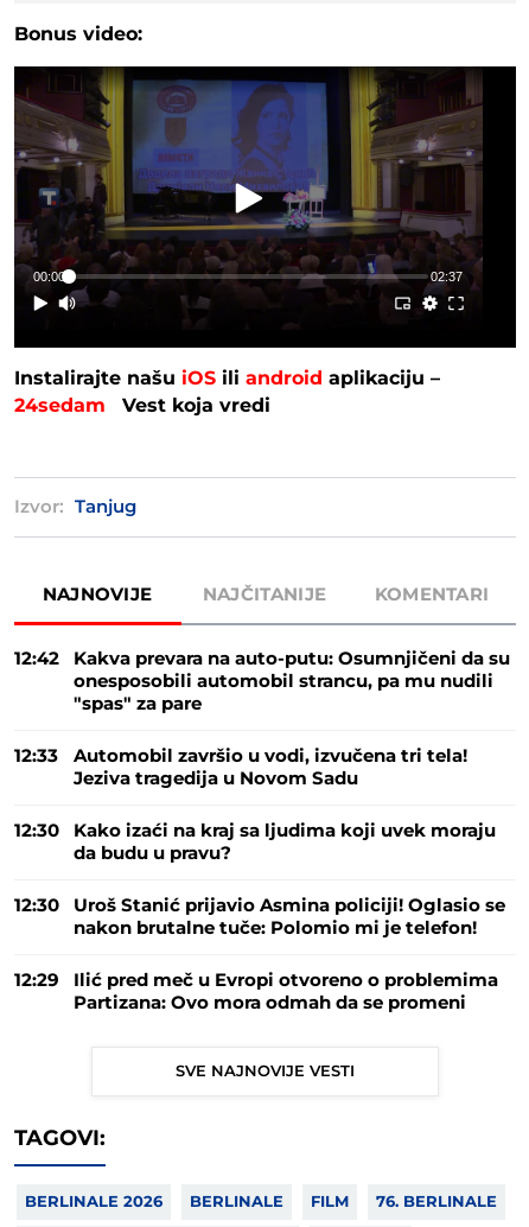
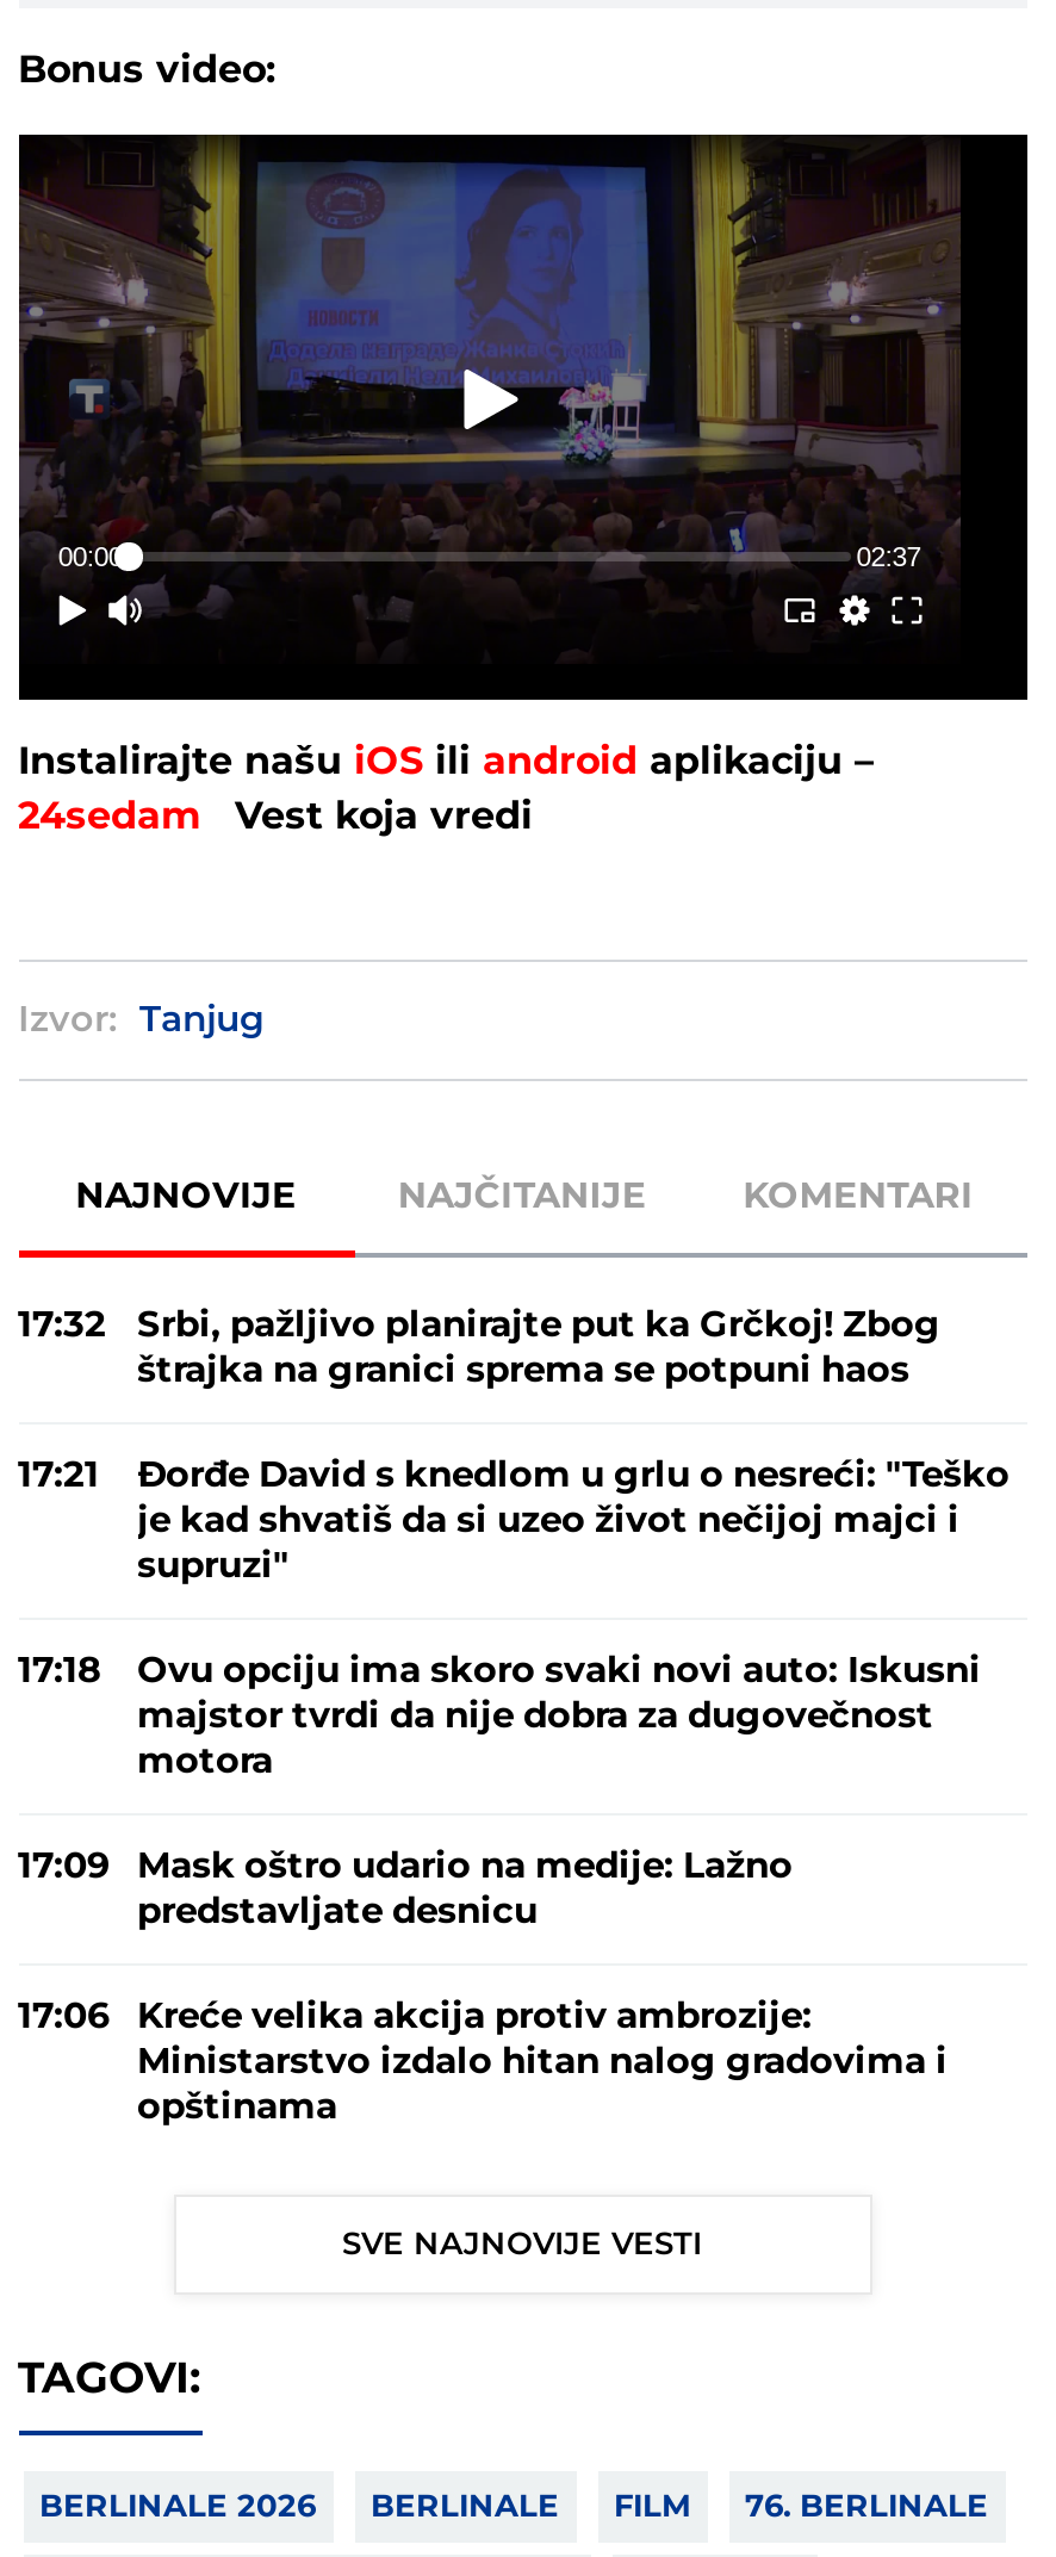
[14,646,59,673] 12:42 -> [18,1299,106,1354] 17:32
[73,646,509,718] Kakva prevara na auto-putu: Osumnjičeni da su | onesposobili automobil strancu, pa mu nudili | "spas" za pare -> [137,1299,940,1399] Srbi, pažljivo planirajte put ka Grčkoj! Zbog | štrajka na granici sprema se potpuni haos
[14,743,58,771] 12:33 -> [18,1449,99,1504] 17:21
[73,743,467,793] Automobil završio u vodi, izvučena tri tela! | Jeziva tragedija u Novom Sadu -> [137,1449,1010,1595] Đorđe David s knedlom u grlu o nesreći: "Teško | je kad shvatiš da si uzeo život nečijoj majci i | supruzi"
[14,818,59,845] 12:30 -> [18,1645,101,1700] 17:18
[73,818,495,868] Kako izaći na kraj sa ljudima koji uvek moraju | da budu u pravu? -> [137,1645,981,1790] Ovu opciju ima skoro svaki novi auto: Iskusni | majstor tvrdi da nije dobra za dugovečnost | motora
[14,893,59,920] 12:30 -> [18,1840,111,1895] 17:09
[73,893,505,943] Uroš Stanić prijavio Asmina policiji! Oglasio se | nakon brutalne tuče: Polomio mi je telefon! -> [137,1840,793,1940] Mask oštro udario na medije: Lažno | predstavljate desnicu
[14,968,59,995] 12:29 -> [18,1991,111,2045] 17:06
[73,968,498,1017] Ilić pred meč u Evropi otvoreno o problemima | Partizana: Ovo mora odmah da se promeni -> [137,1991,948,2136] Kreće velika akcija protiv ambrozije: | Ministarstvo izdalo hitan nalog gradovima i | opštinama

